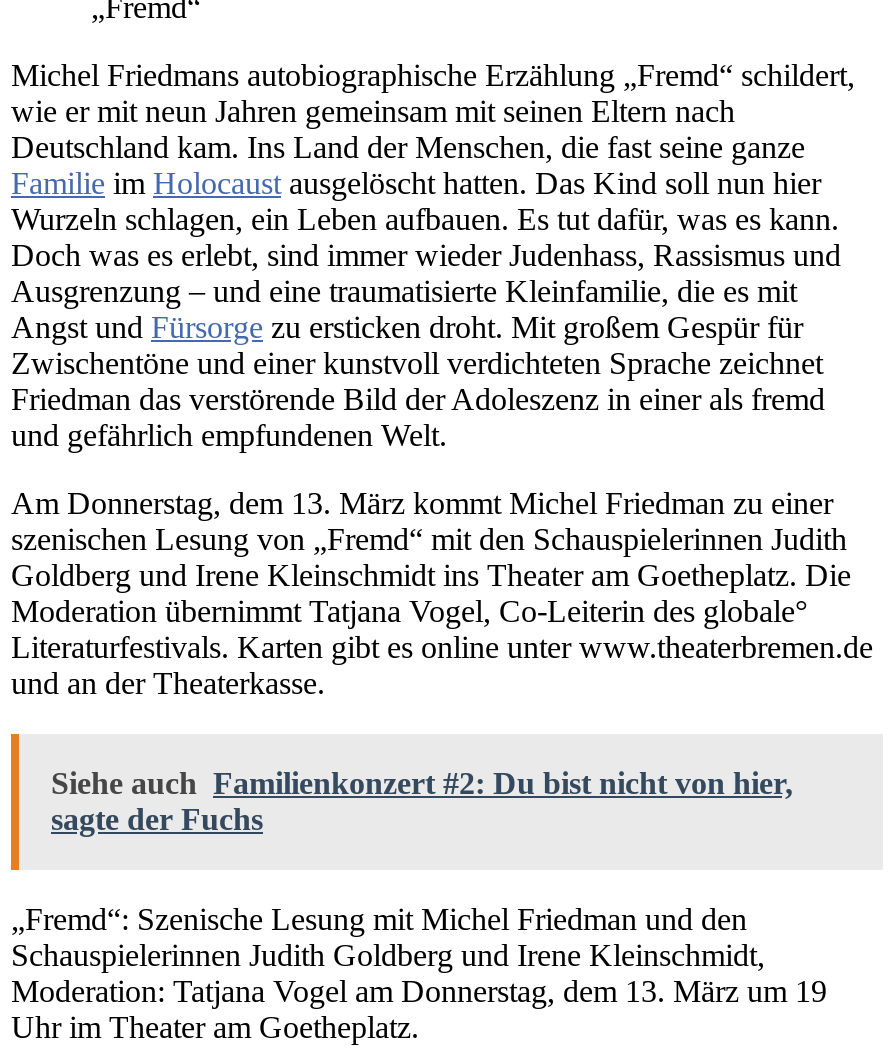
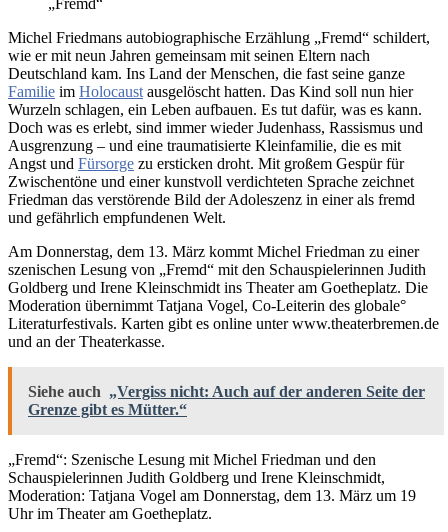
[51,766,793,836] Siehe auch Familienkonzert #2: Du bist nicht von hier, | sagte der Fuchs -> [28,383,425,418] Siehe auch „Vergiss nicht: Auch auf der anderen Seite der | Grenze gibt es Mütter.“

